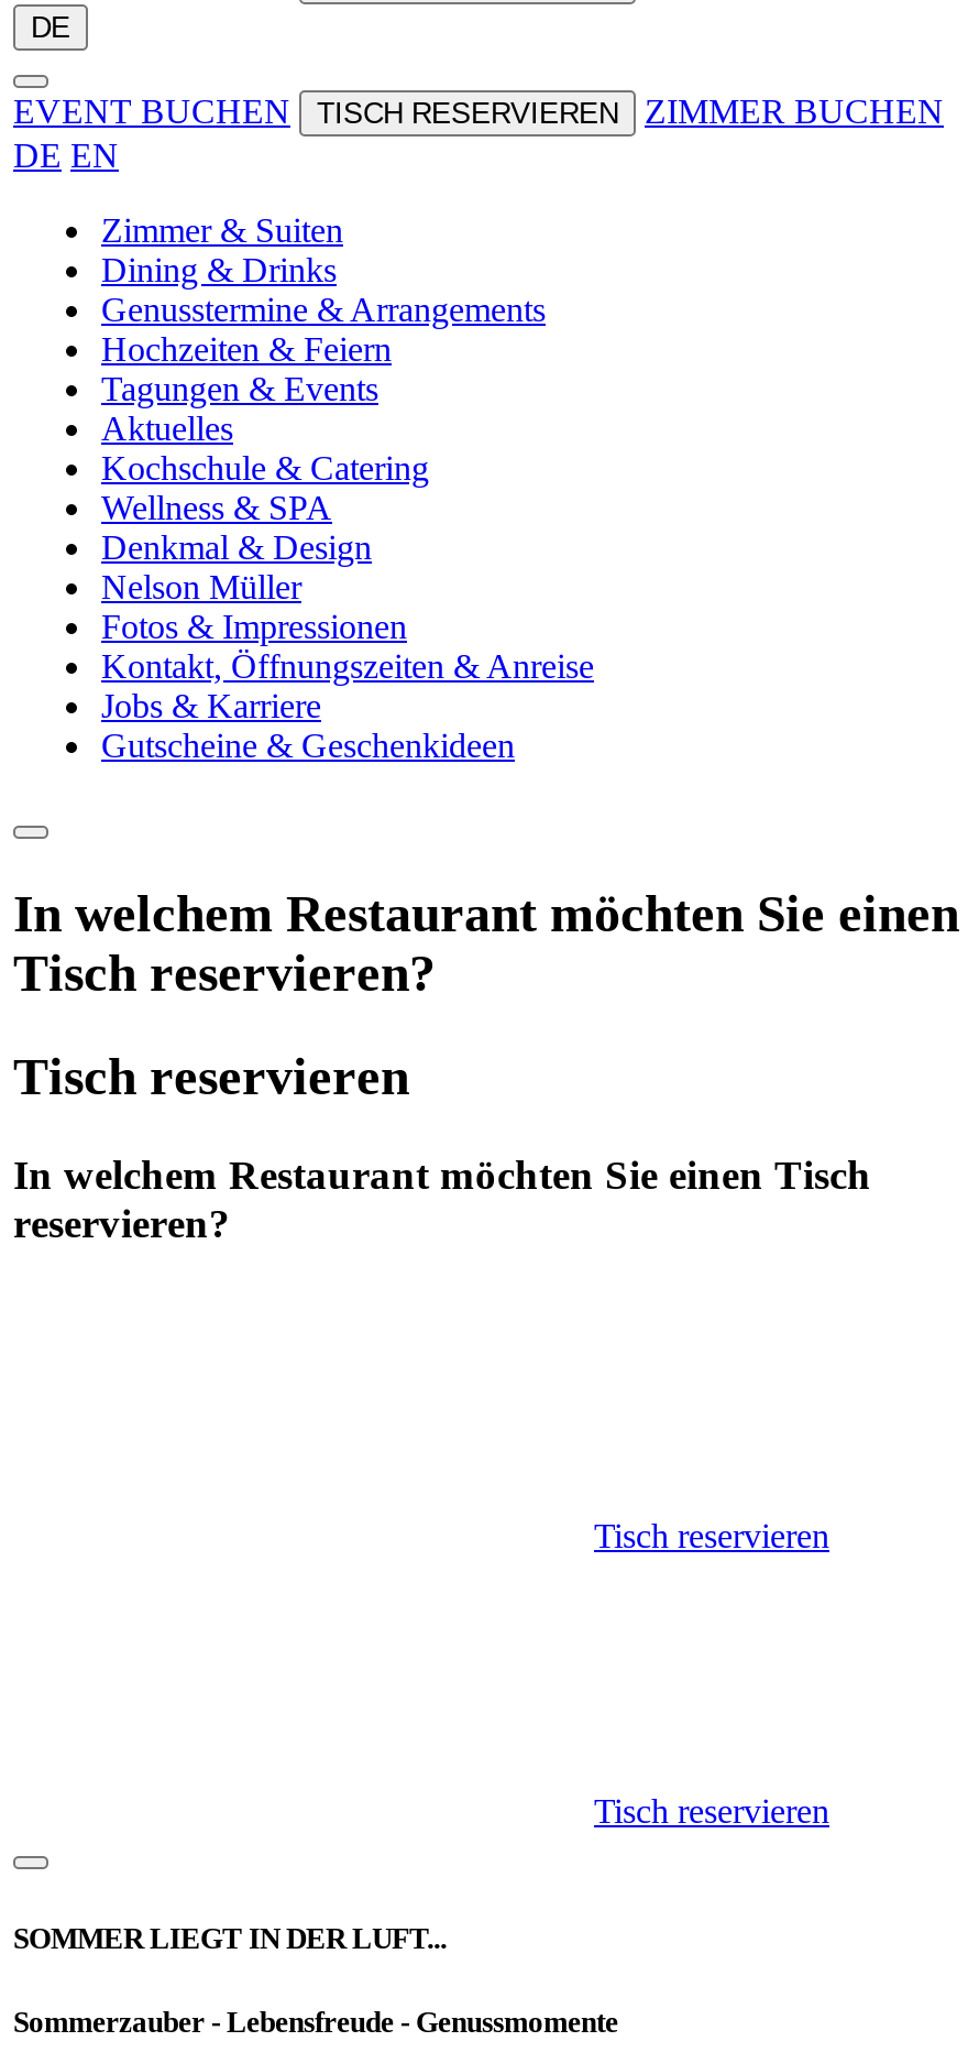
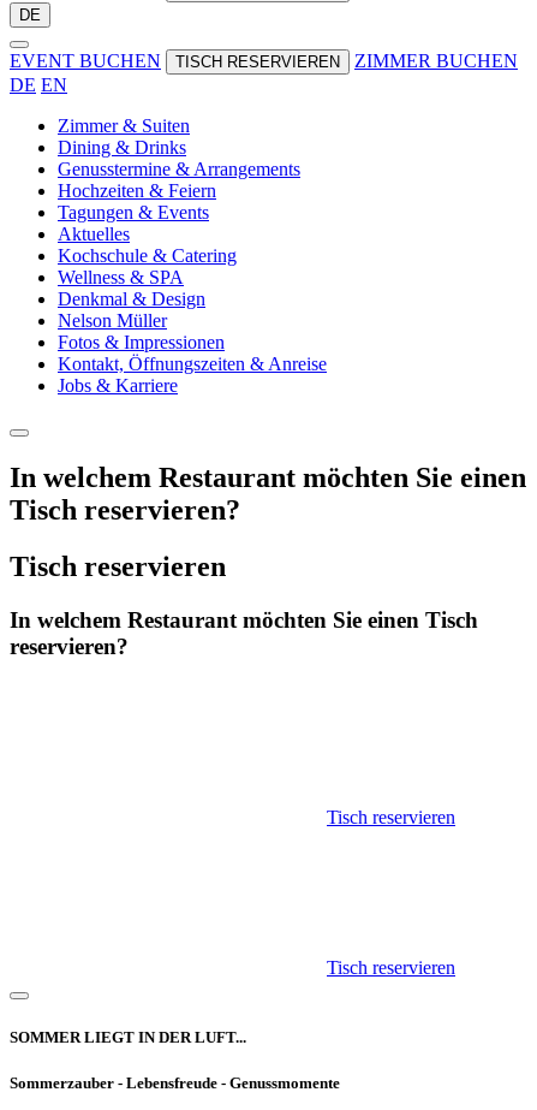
[101,727,515,764] Gutscheine & Geschenkideen -> none

